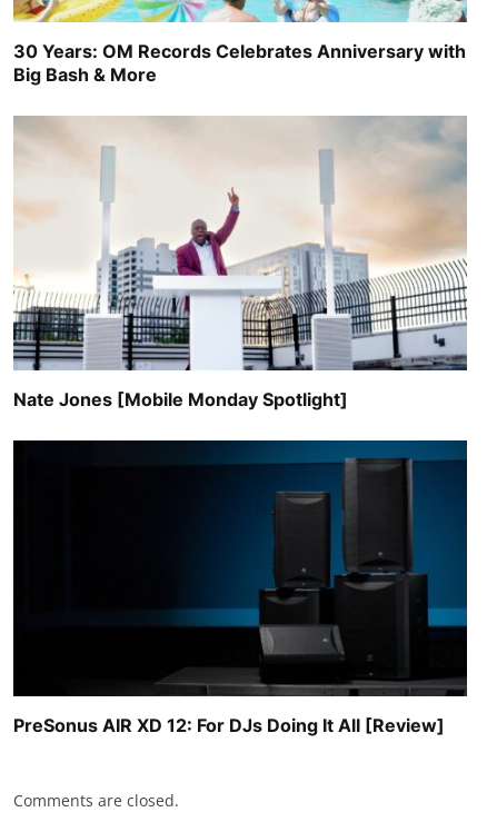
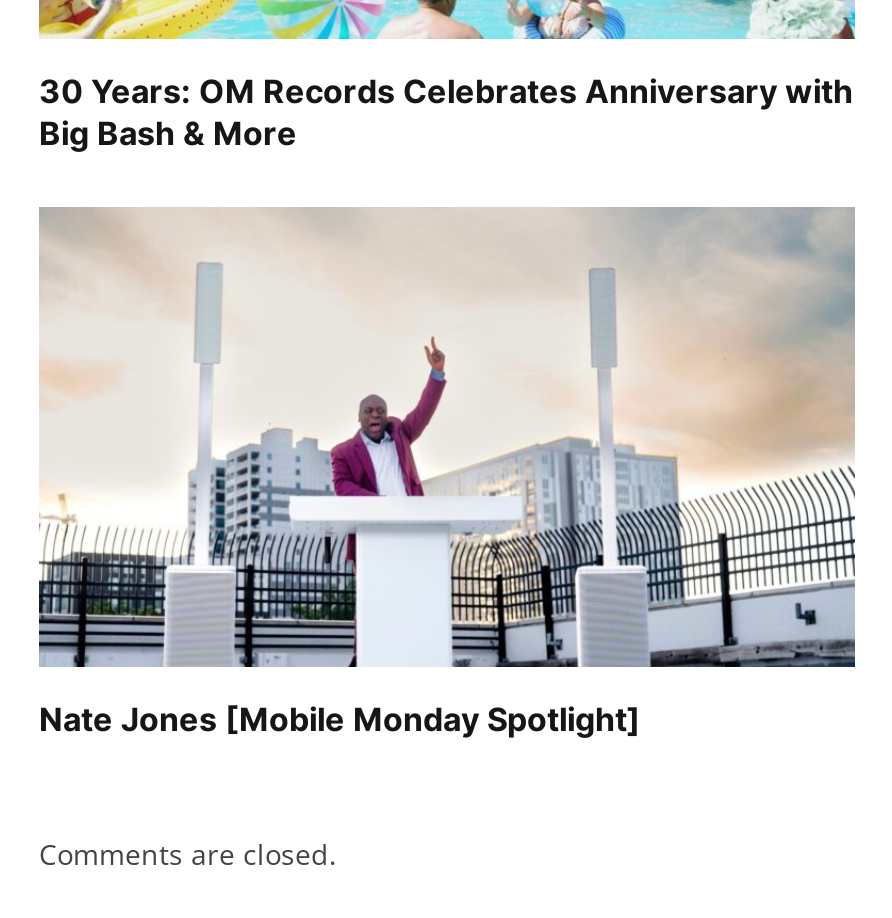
[12,439,468,736] [image] | PreSonus AIR XD 12: For DJs Doing It All [Review] -> none

